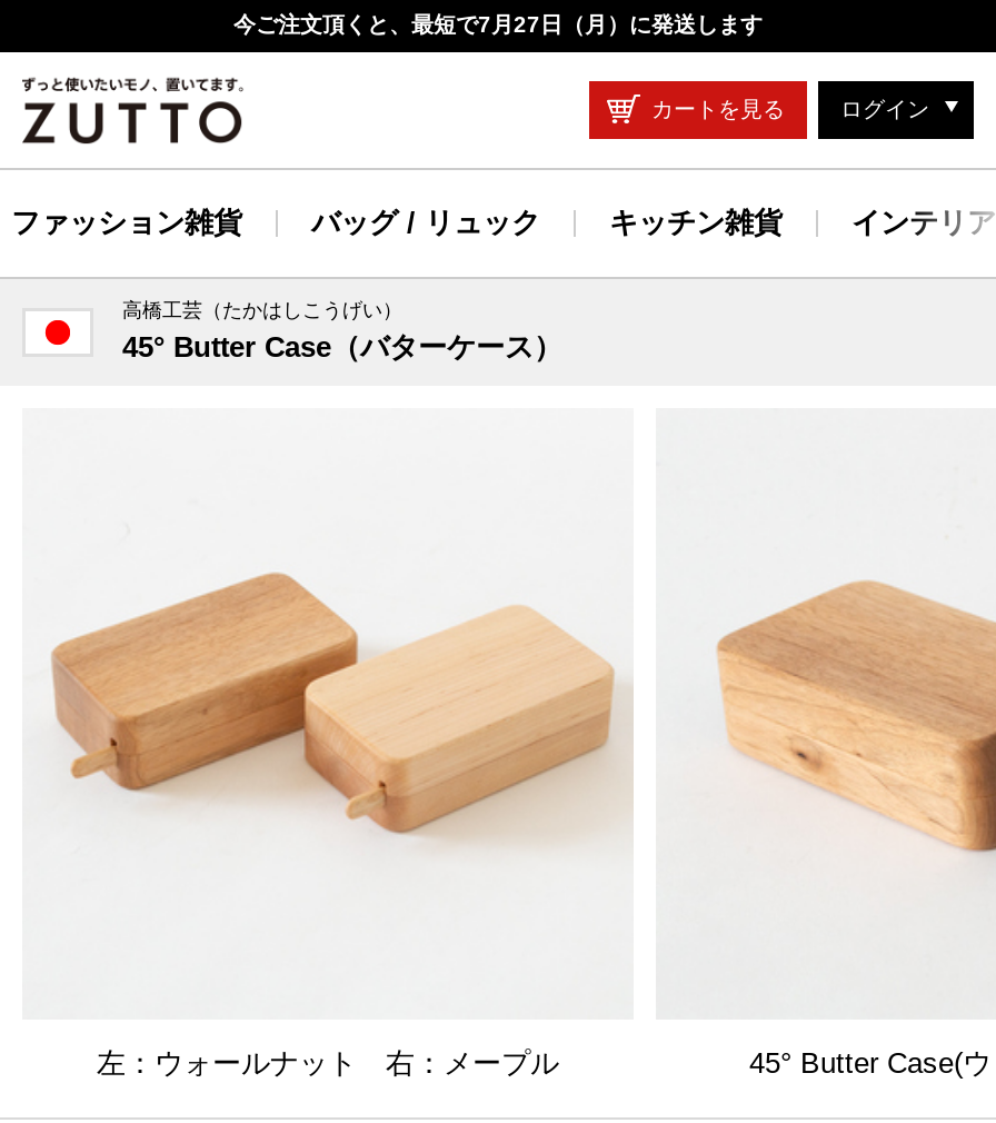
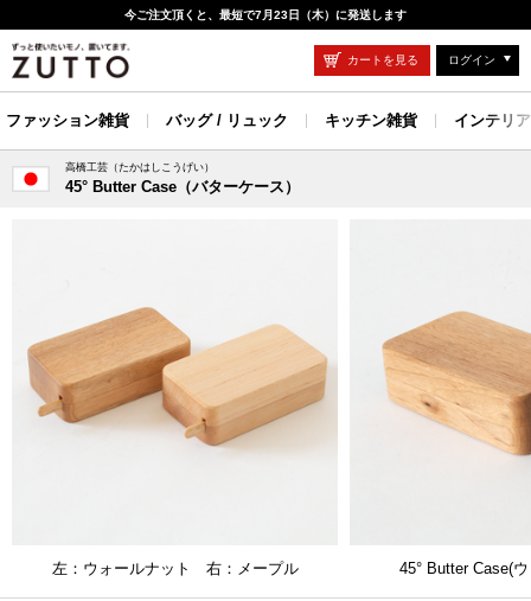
[233,12,763,37] 今ご注文頂くと、最短で7月27日（月）に発送します -> [124,8,407,21] 今ご注文頂くと、最短で7月23日（木）に発送します

